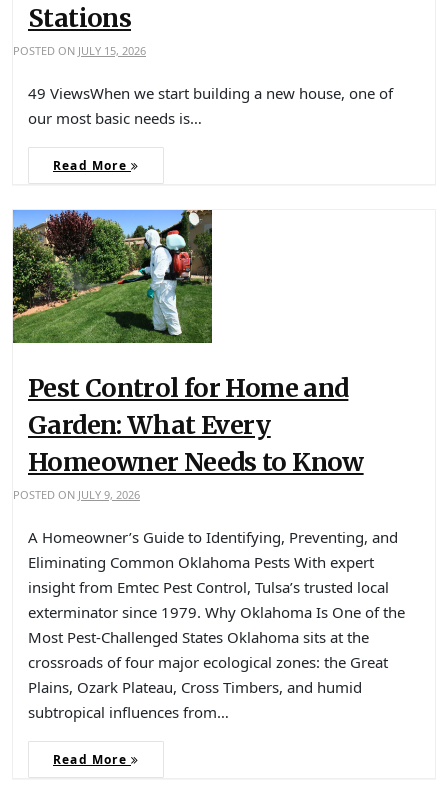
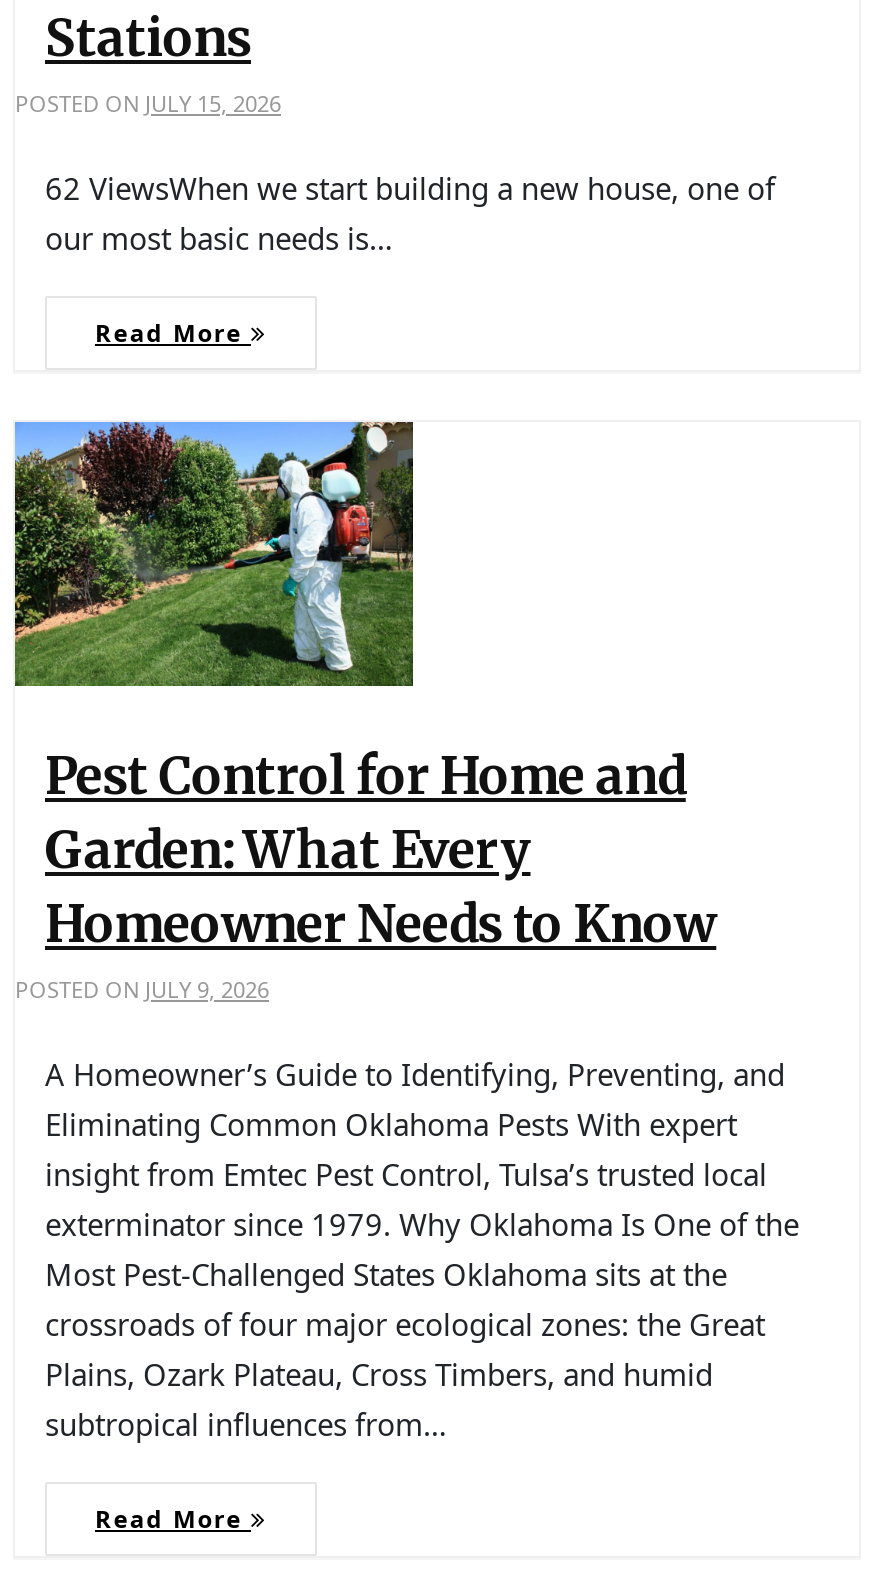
[28,83,393,103] 49 ViewsWhen we start building a new house, one of -> [45,167,775,207] 62 ViewsWhen we start building a new house, one of

